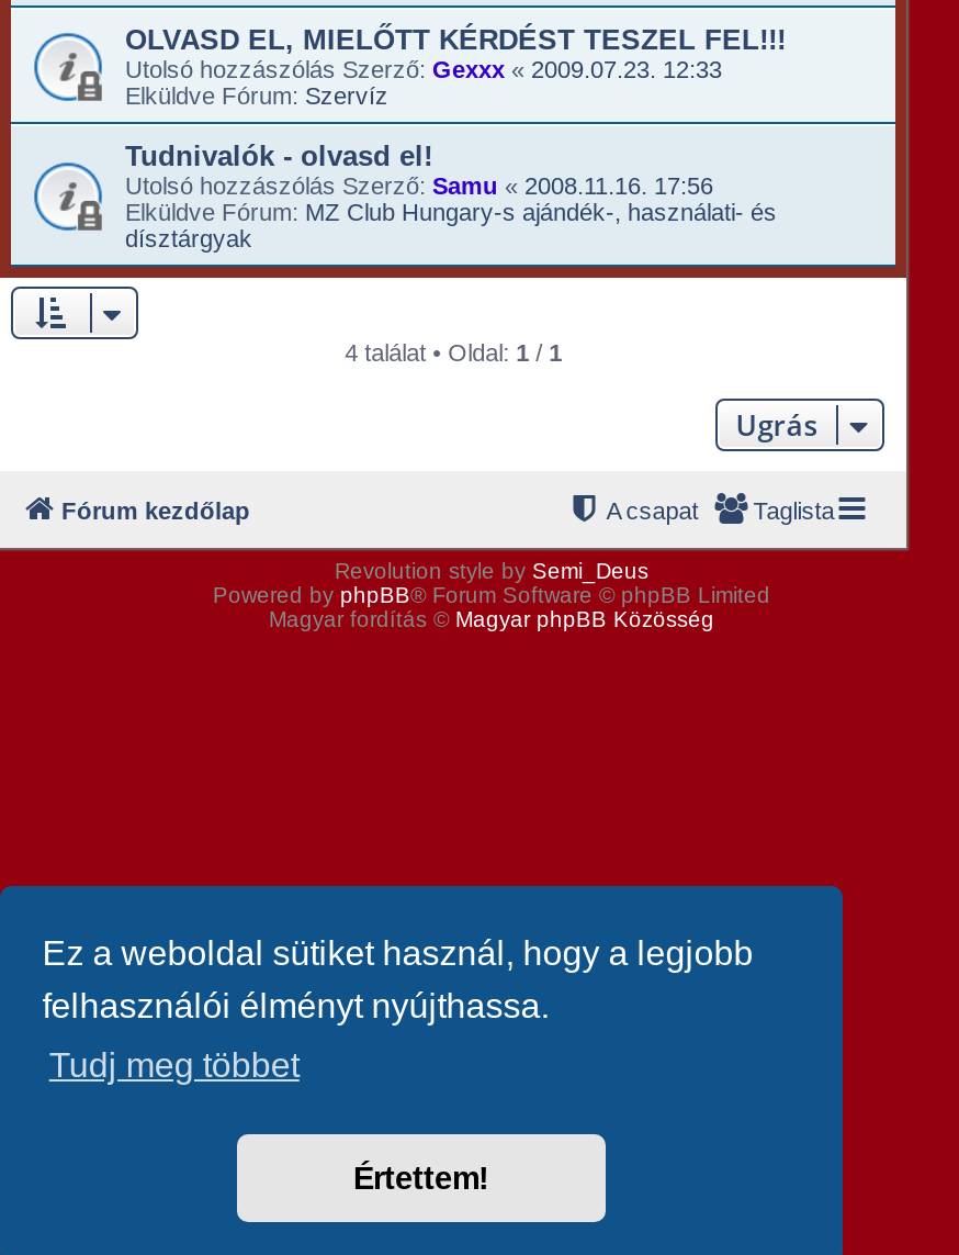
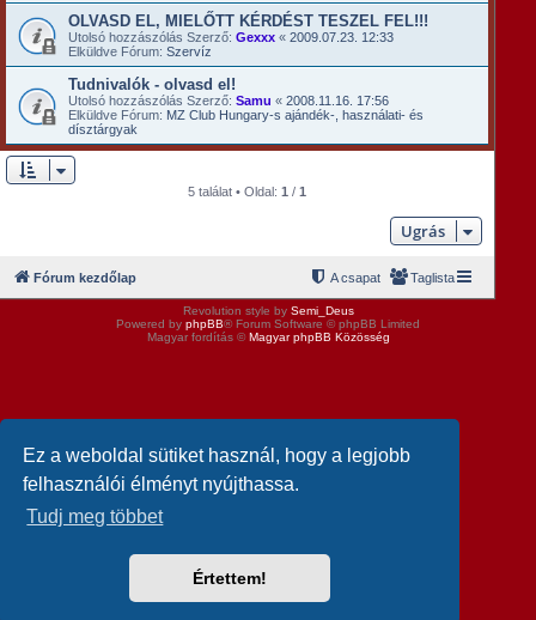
[345,338,562,365] 4 találat • Oldal: 1 / 1 -> [188,184,306,198] 5 találat • Oldal: 1 / 1

